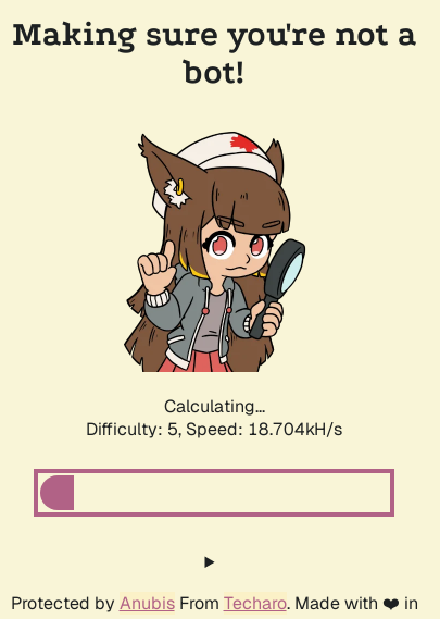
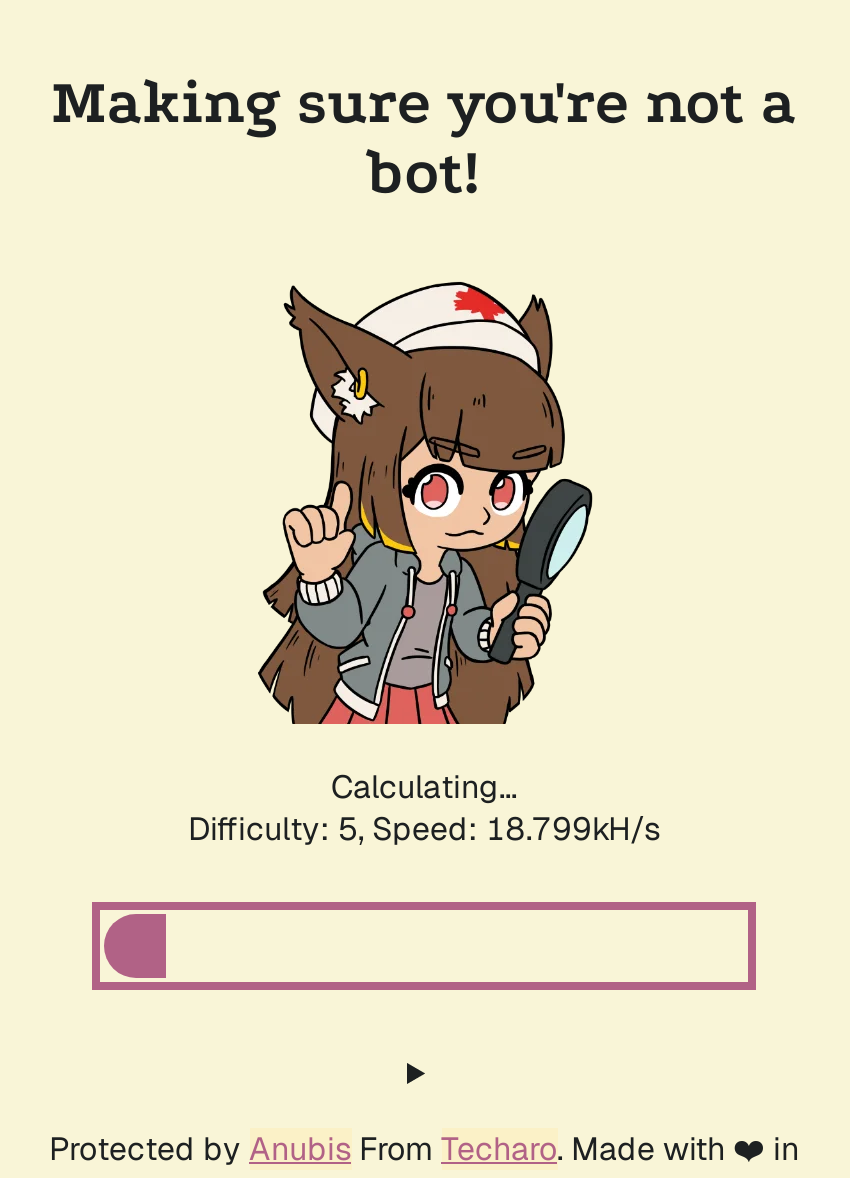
[86,418,342,441] Difficulty: 5, Speed: 18.704kH/s -> [188,808,660,850] Difficulty: 5, Speed: 18.799kH/s

